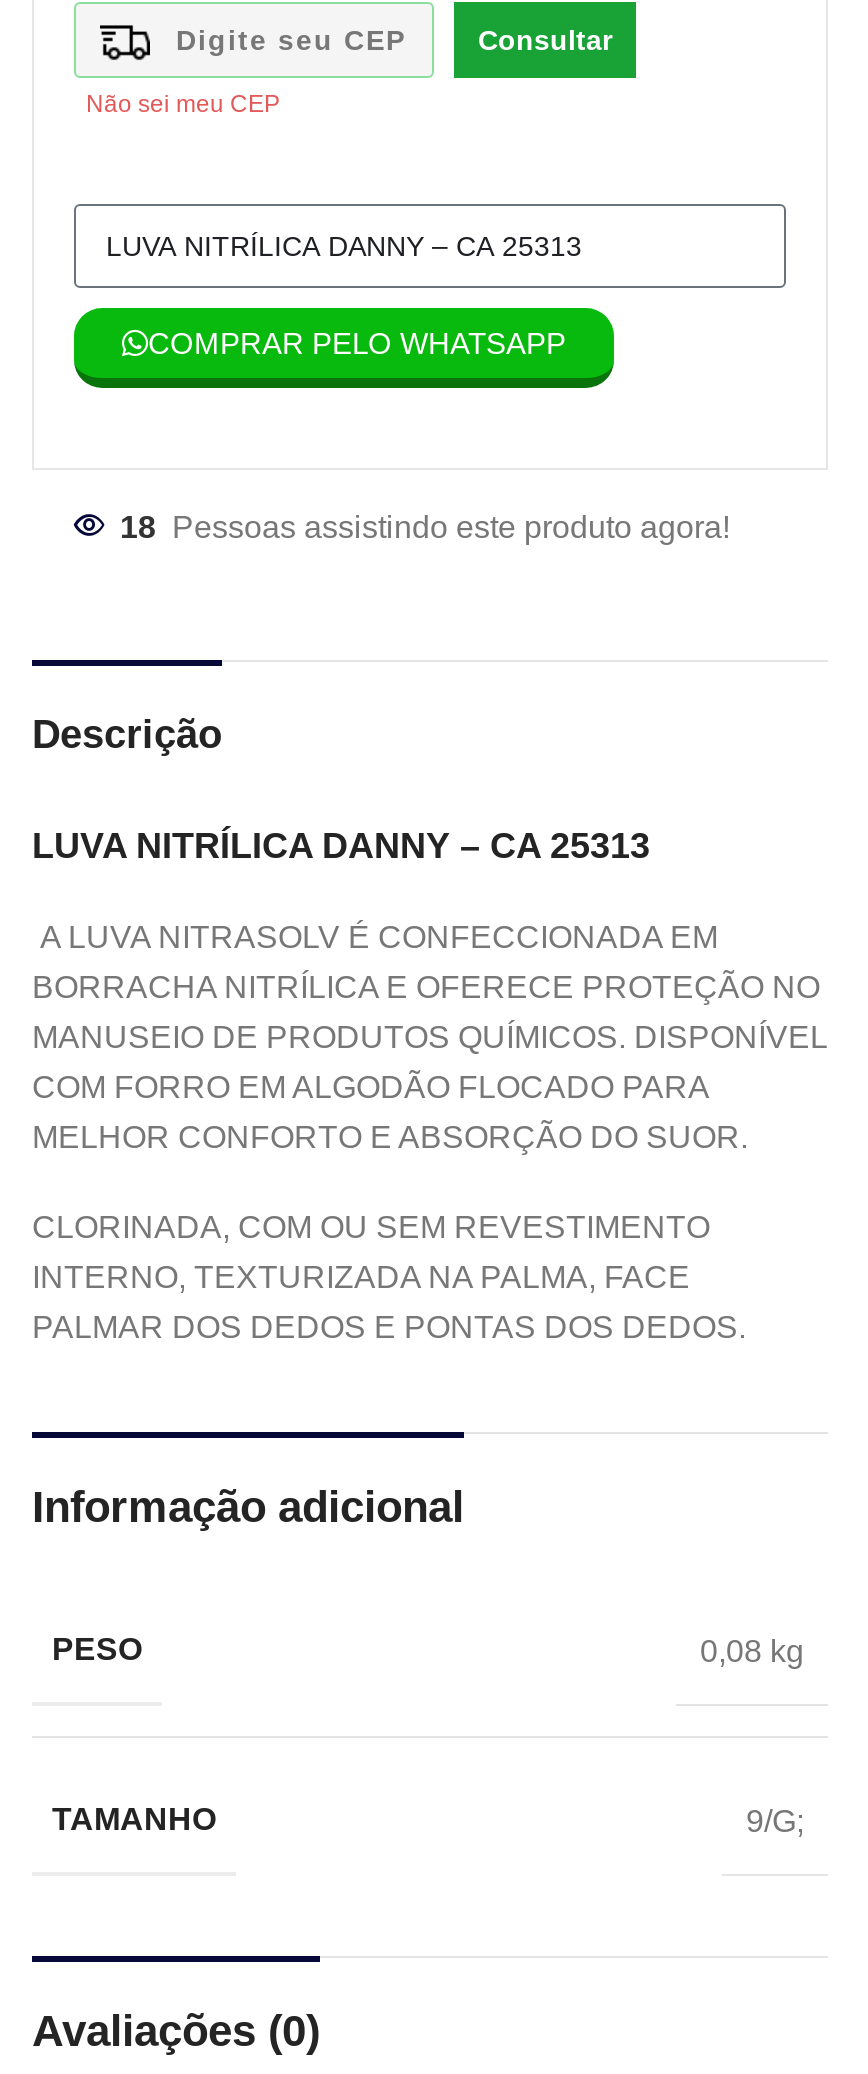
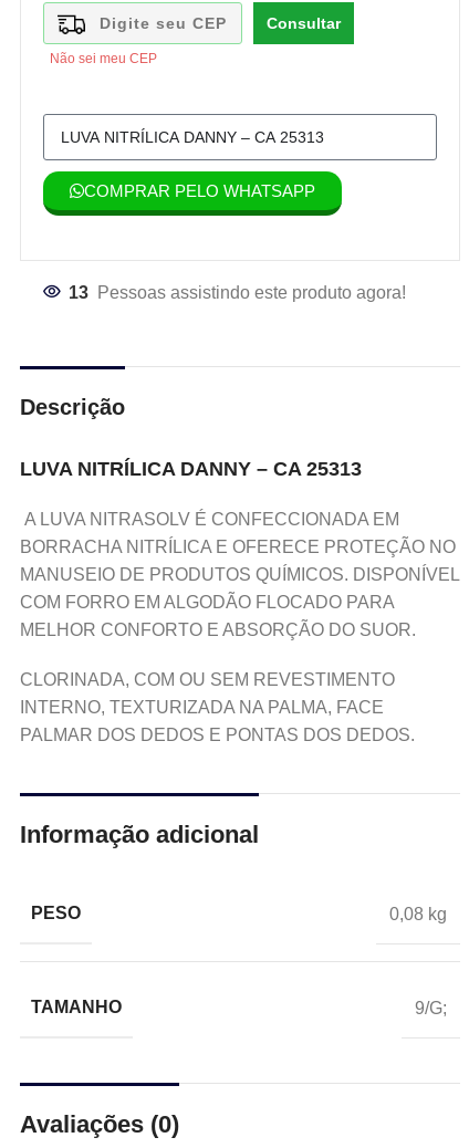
[120,510,730,544] 18 Pessoas assistindo este produto agora! -> [69,283,406,302] 13 Pessoas assistindo este produto agora!

